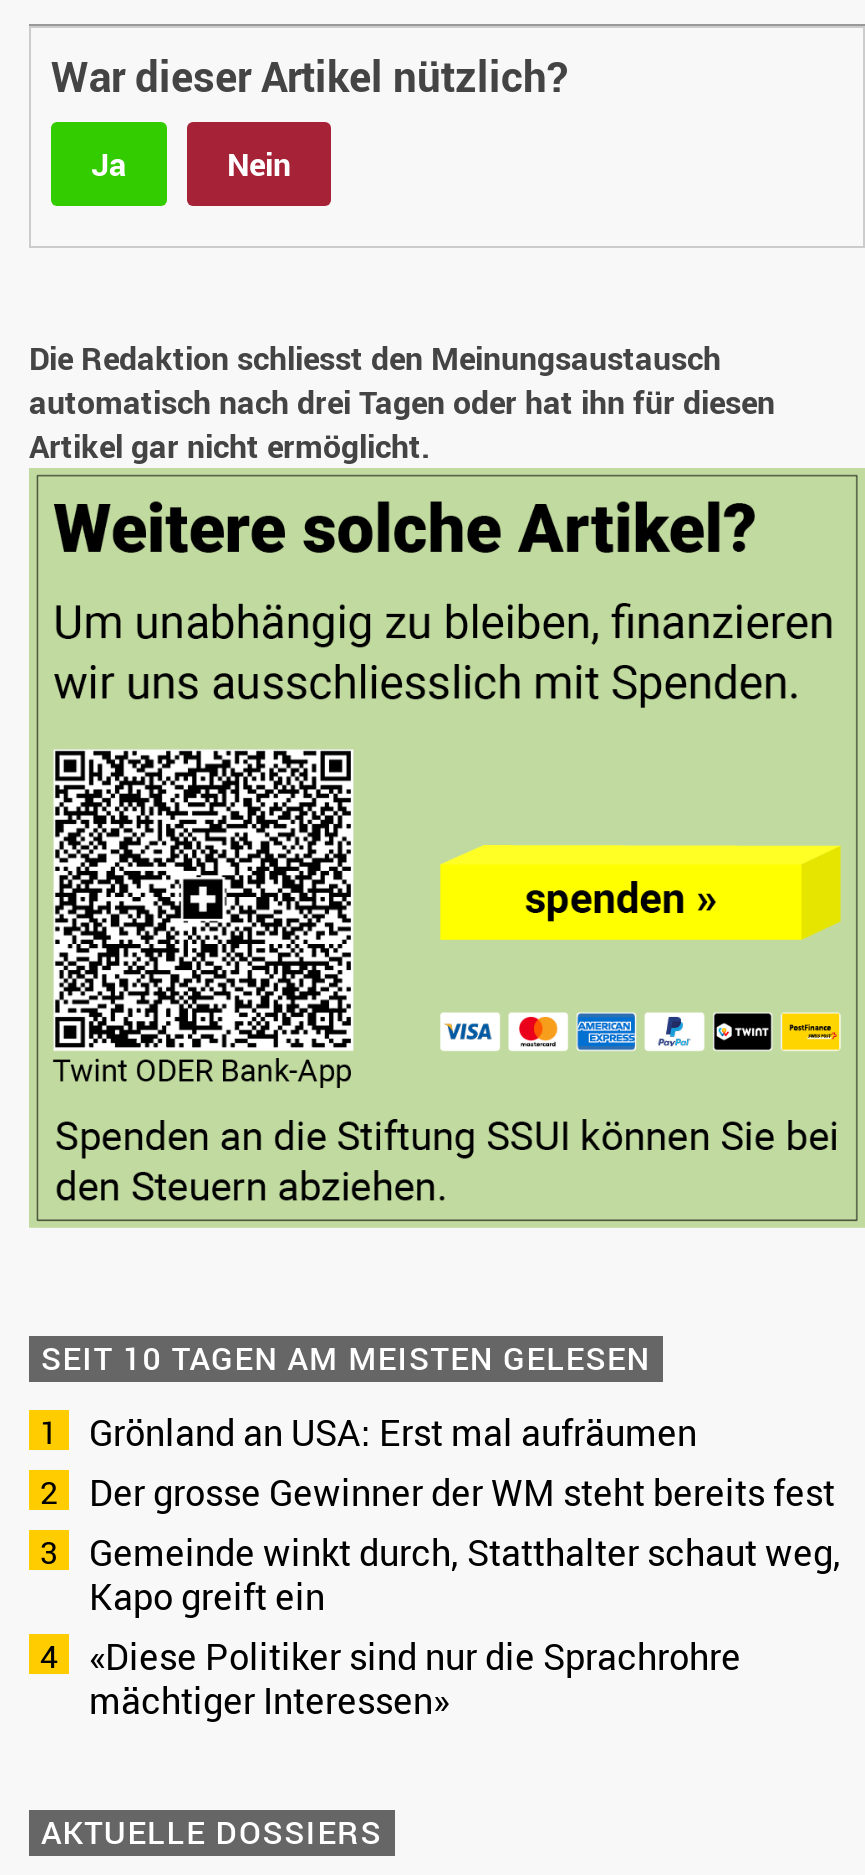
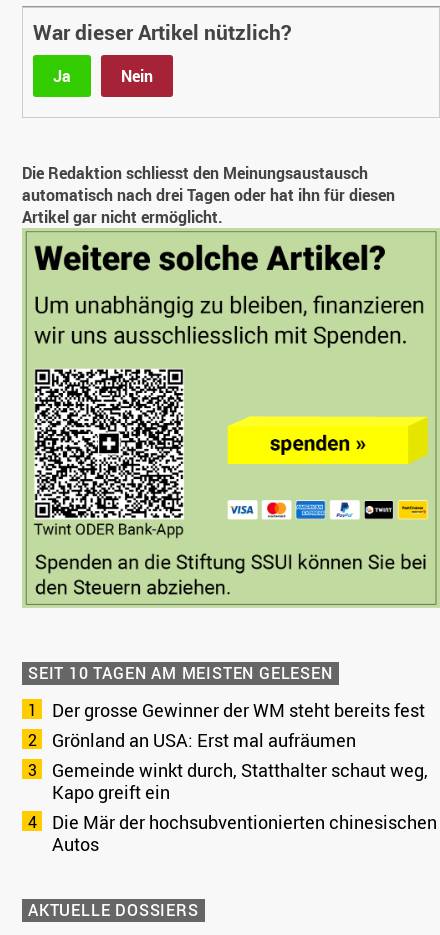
moved [89,1407,697,1455] -> [52,727,356,751]: Grönland an USA: Erst mal aufräumen
moved [89,1467,835,1515] -> [52,697,425,721]: Der grosse Gewinner der WM steht bereits fest
[89,1631,741,1723] «Diese Politiker sind nur die Sprachrohre | mächtiger Interessen» -> [52,809,437,855] Die Mär der hochsubventionierten chinesischen | Autos

